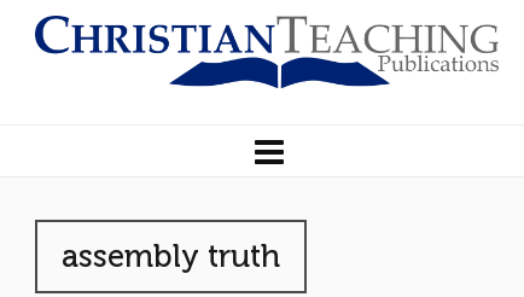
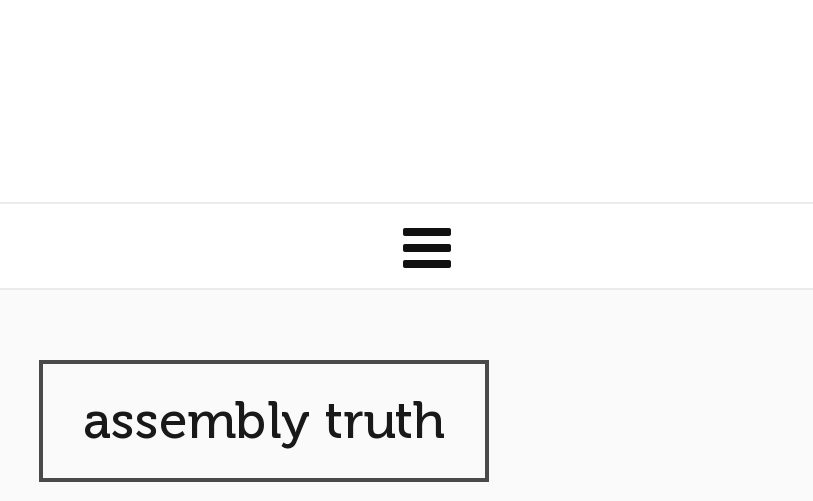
[34,14,500,89] [image] -> none

